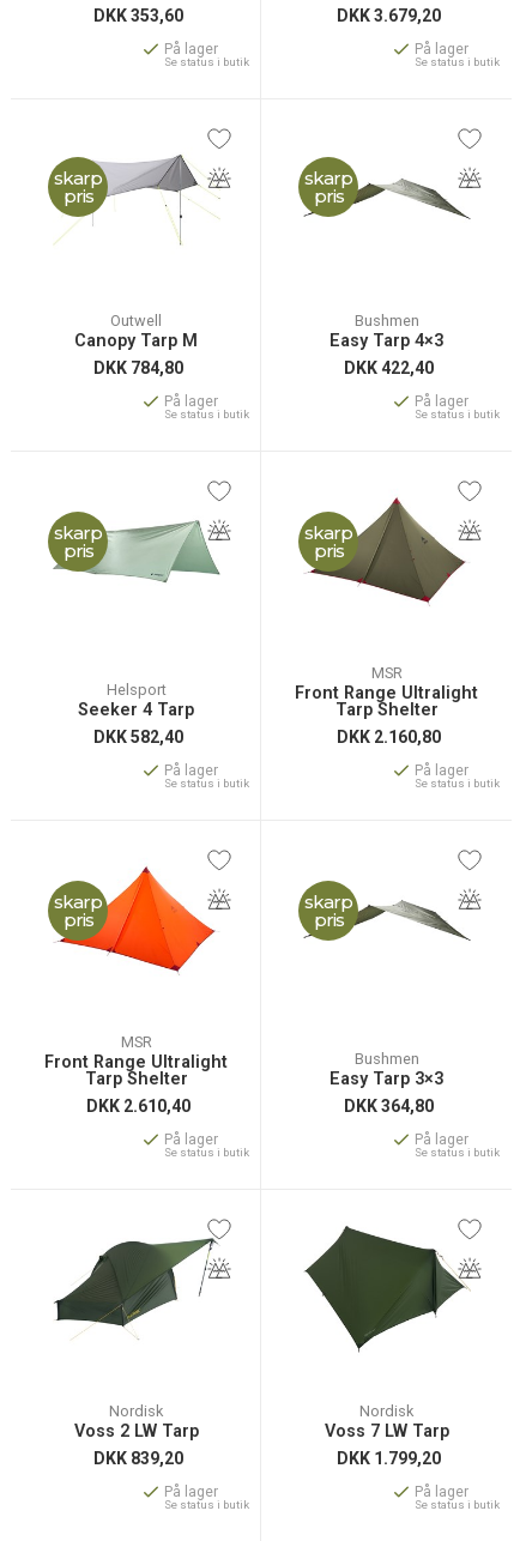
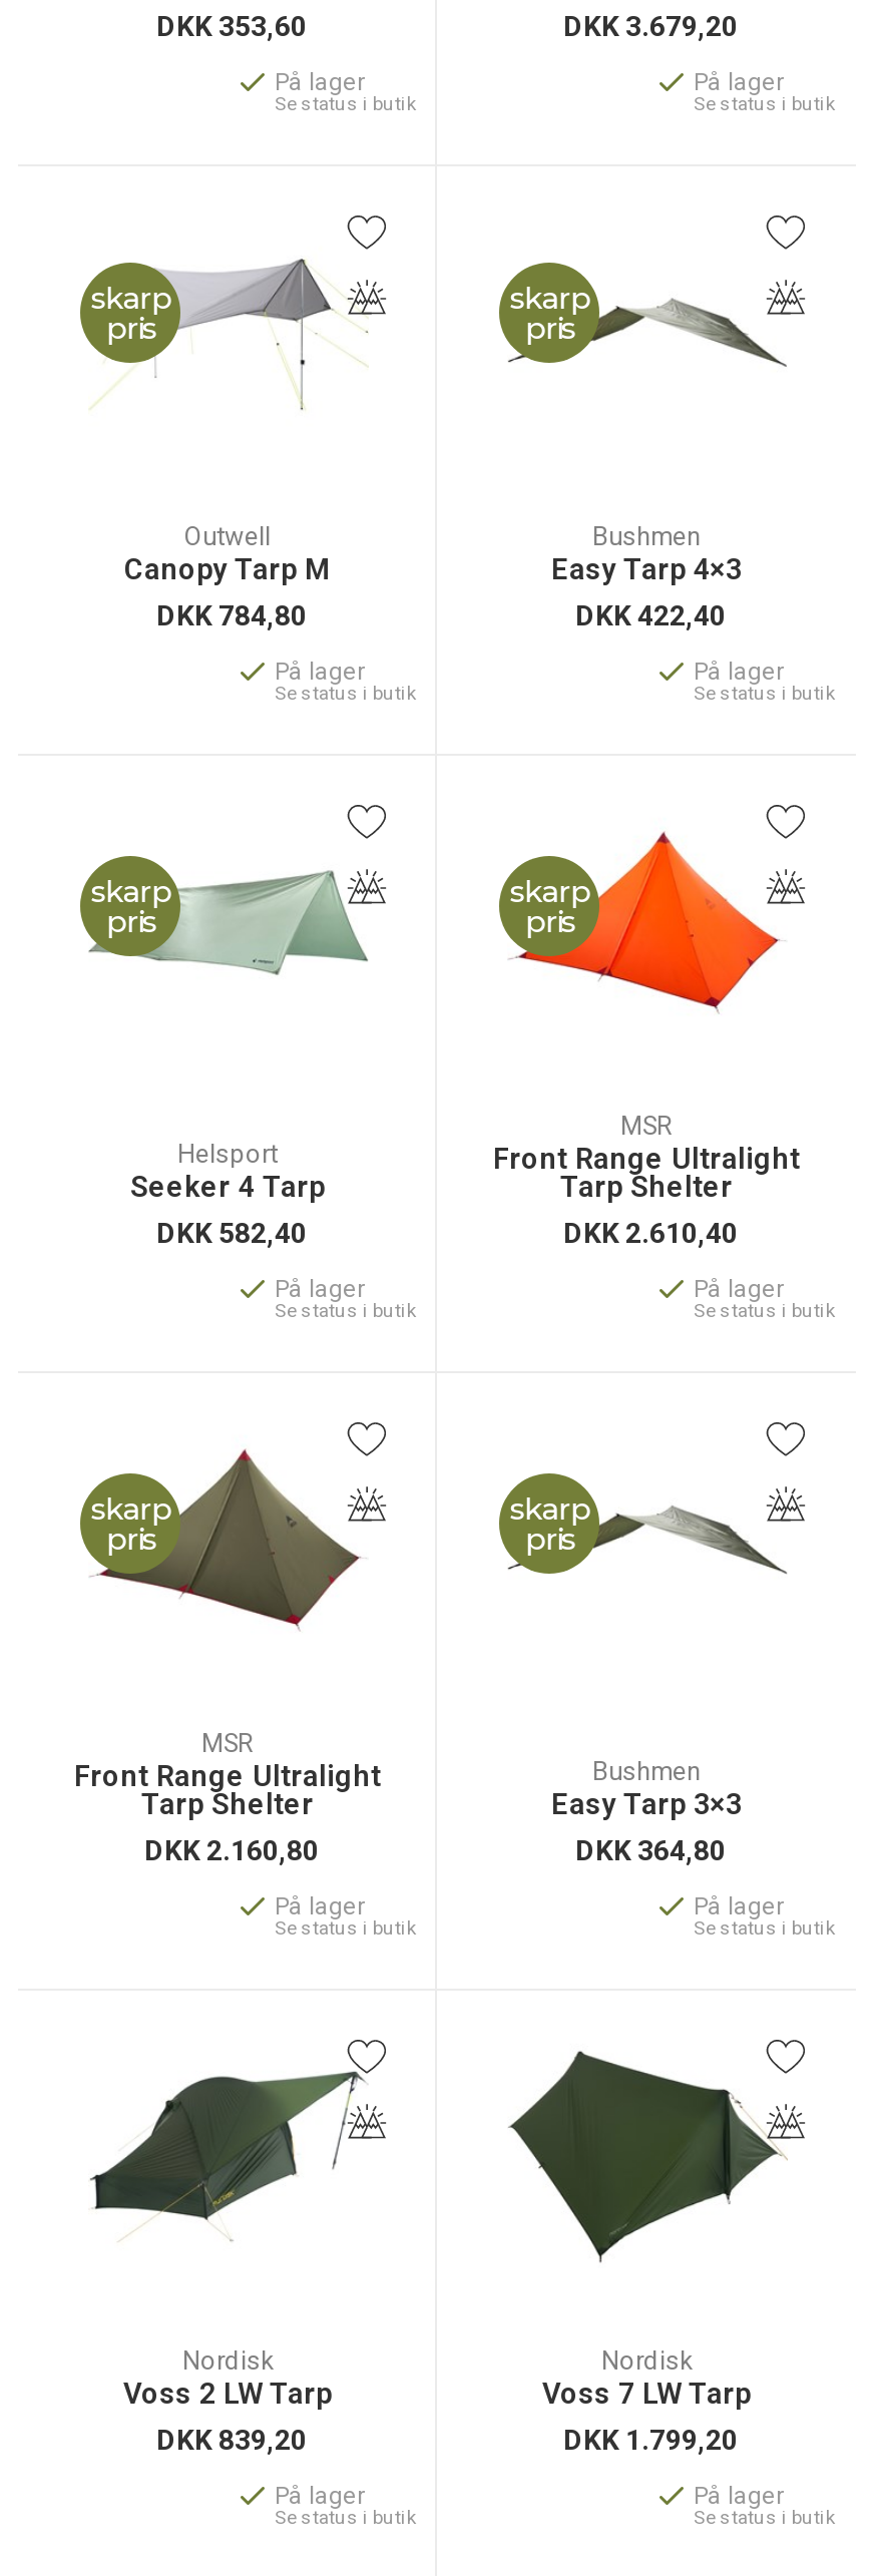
moved [313,502,465,600] -> [106,1457,359,1622]: [image]
[337,727,441,747] DKK 2.160,80 -> [563,1217,738,1249] DKK 2.610,40
moved [64,871,213,969] -> [523,840,776,1004]: [image]
[86,1096,191,1116] DKK 2.610,40 -> [144,1834,319,1866] DKK 2.160,80

